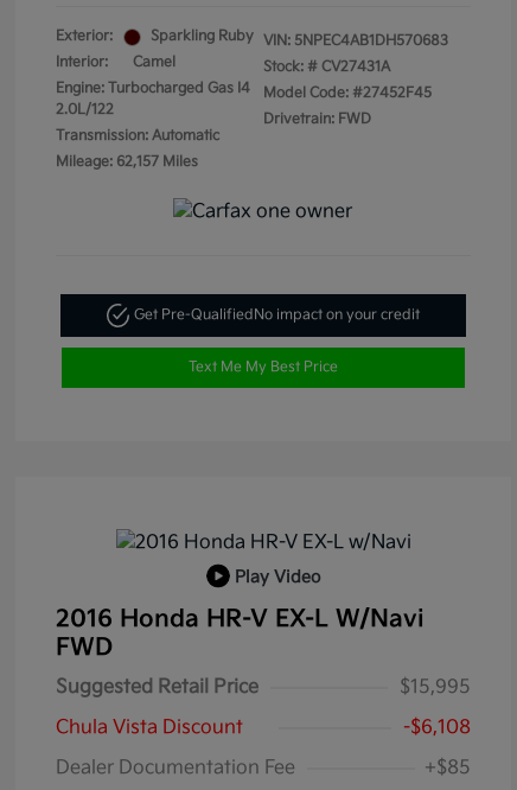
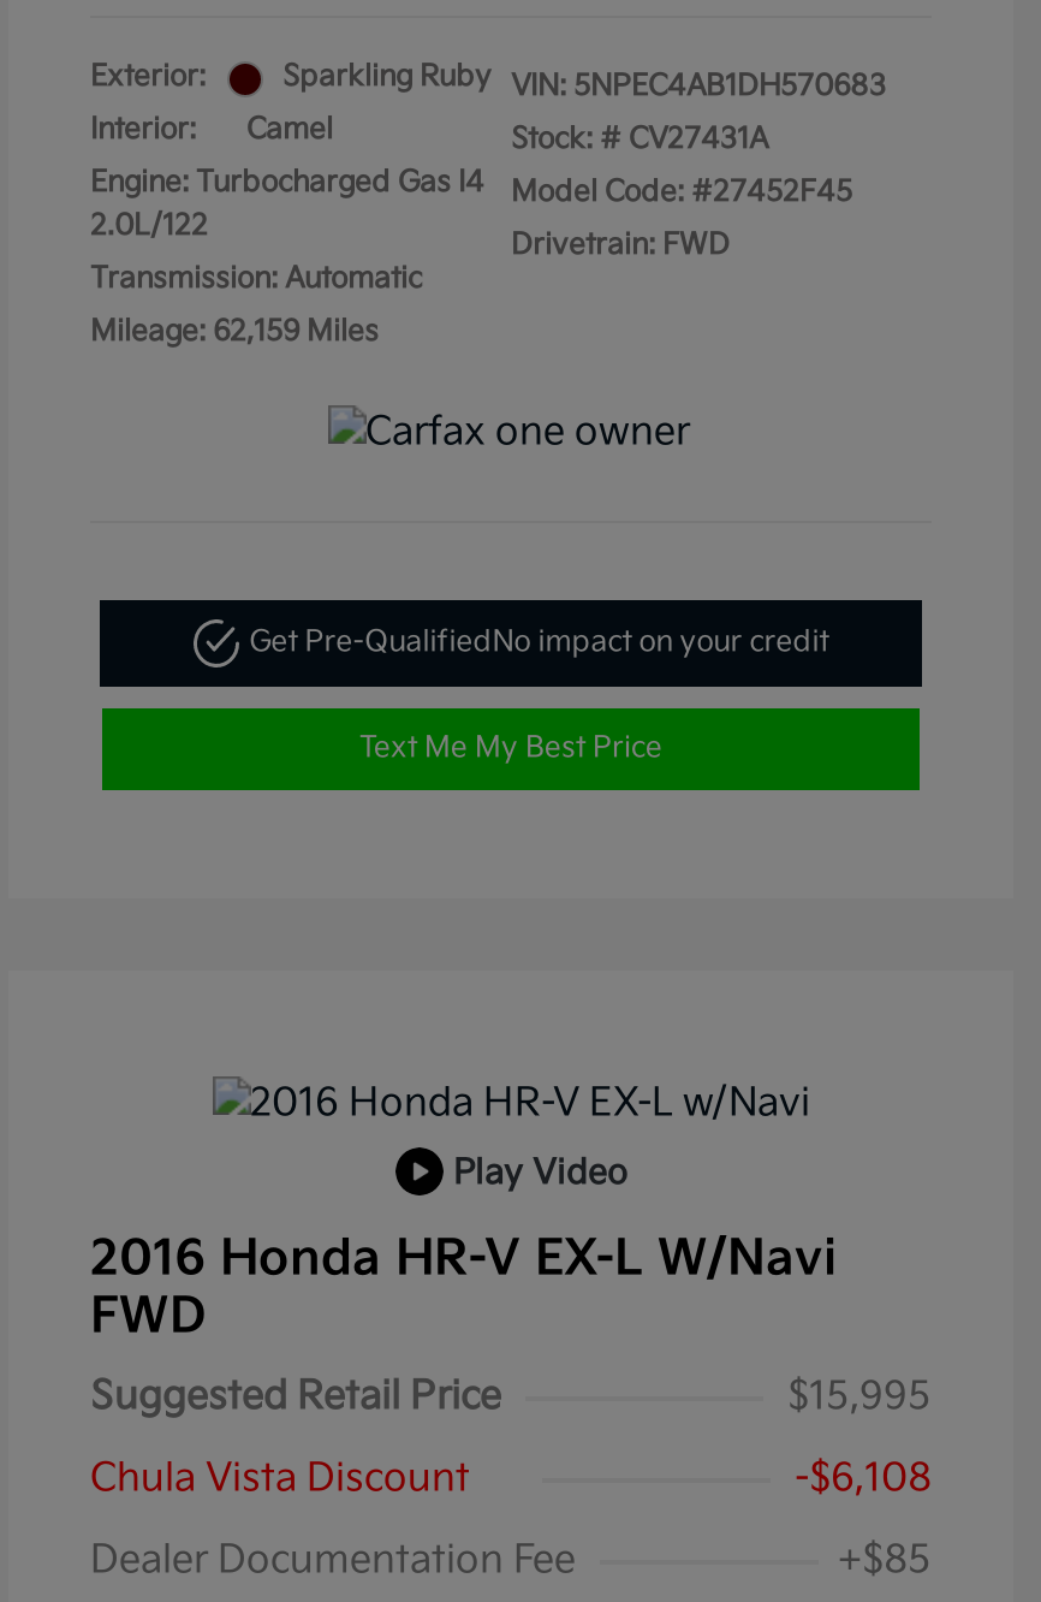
[56,153,198,171] Mileage: 62,157 Miles -> [90,315,379,351] Mileage: 62,159 Miles

